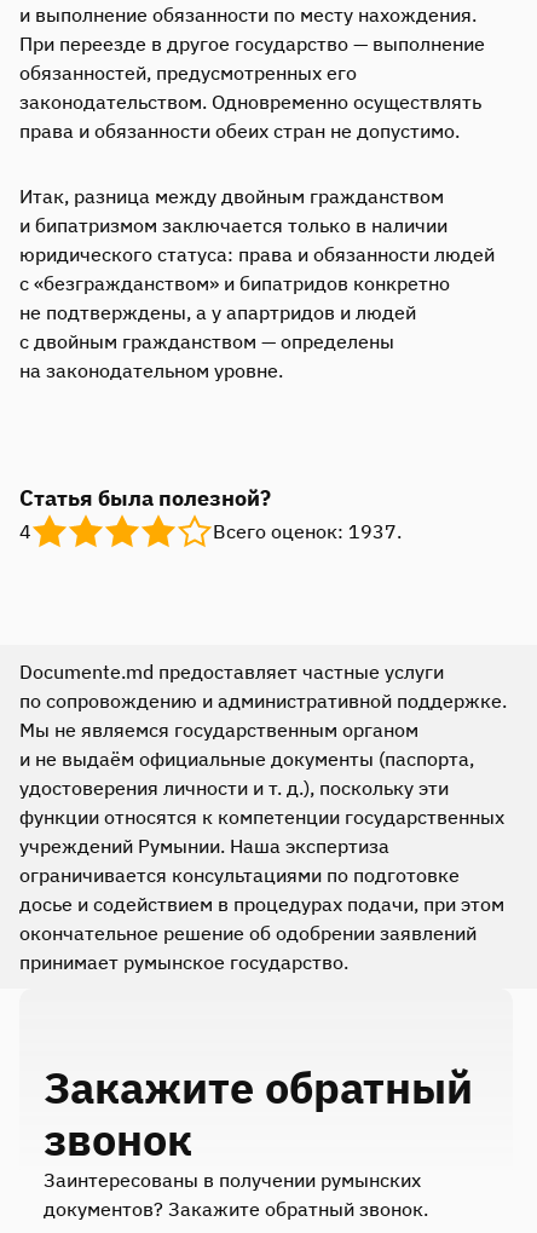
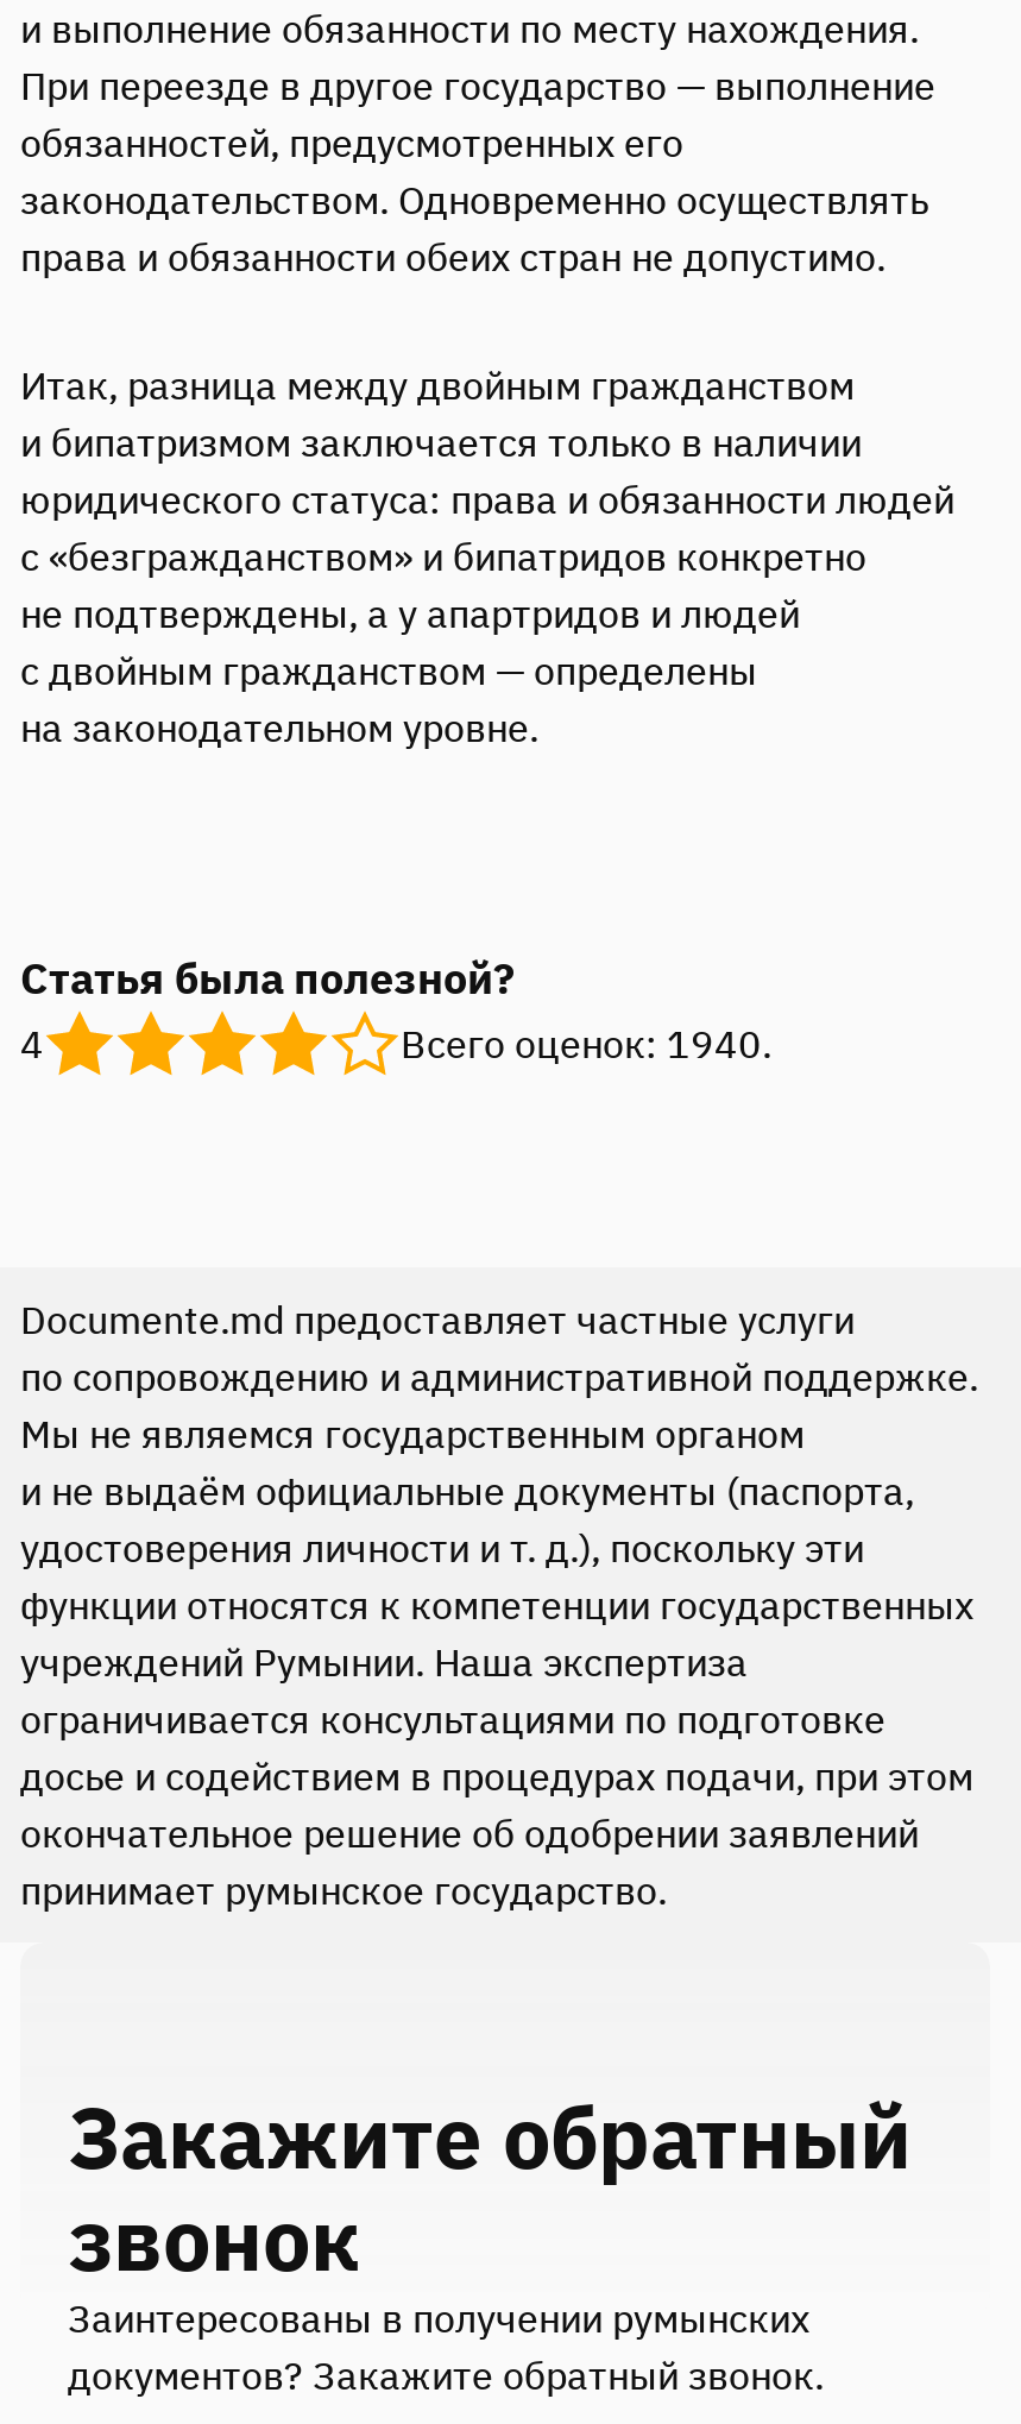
[213,519,402,543] Всего оценок: 1937. -> [401,1020,771,1068] Всего оценок: 1940.

